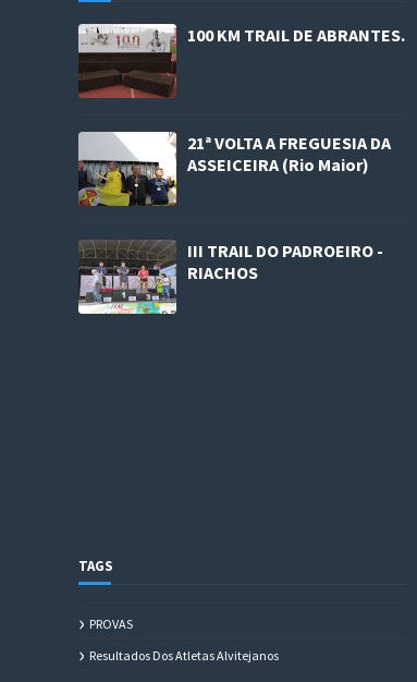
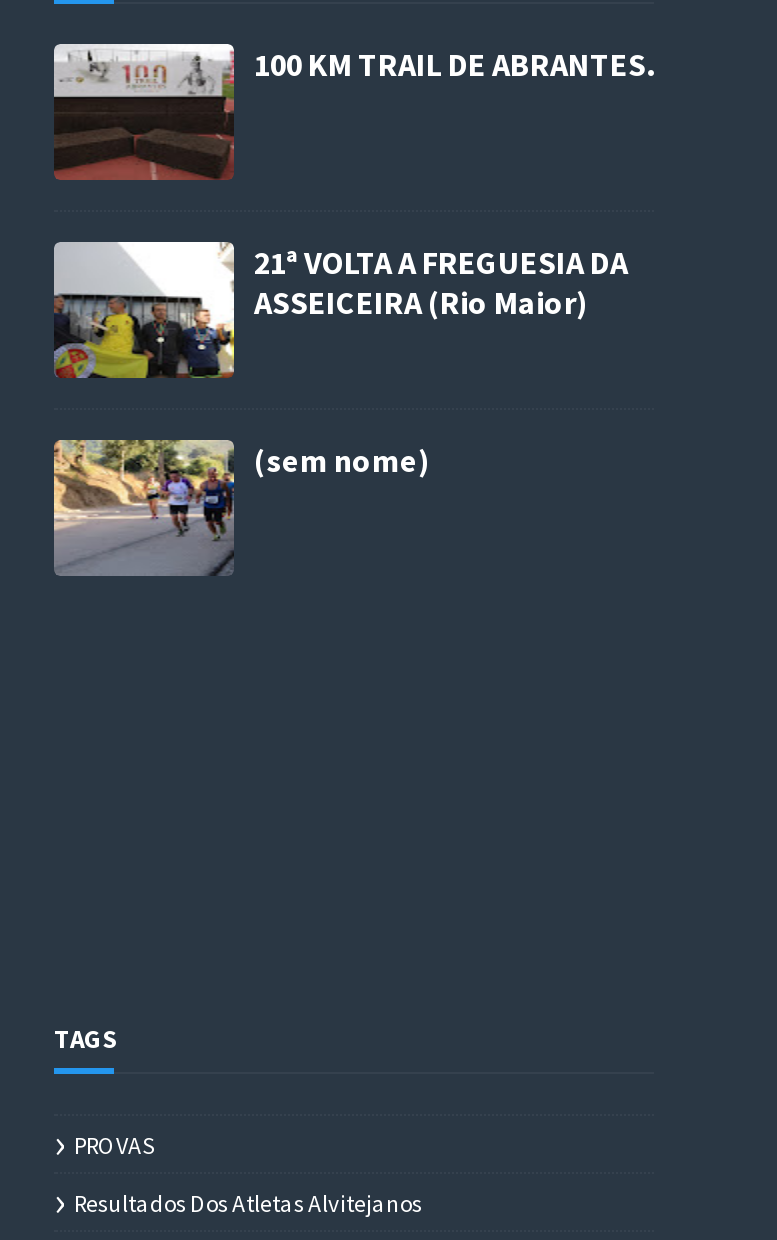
[78,240,383,315] [image] | III TRAIL DO PADROEIRO - | RIACHOS -> [52,438,430,576] [image] | (sem nome)

